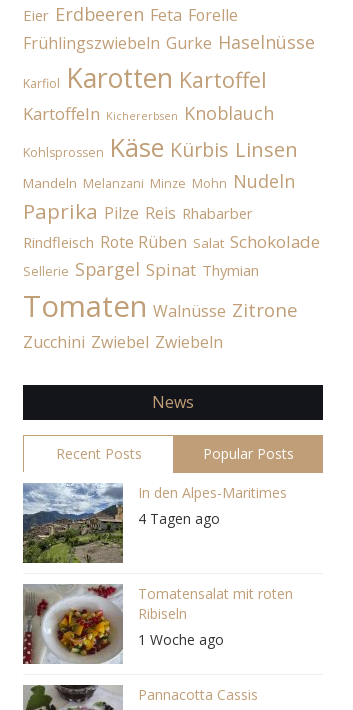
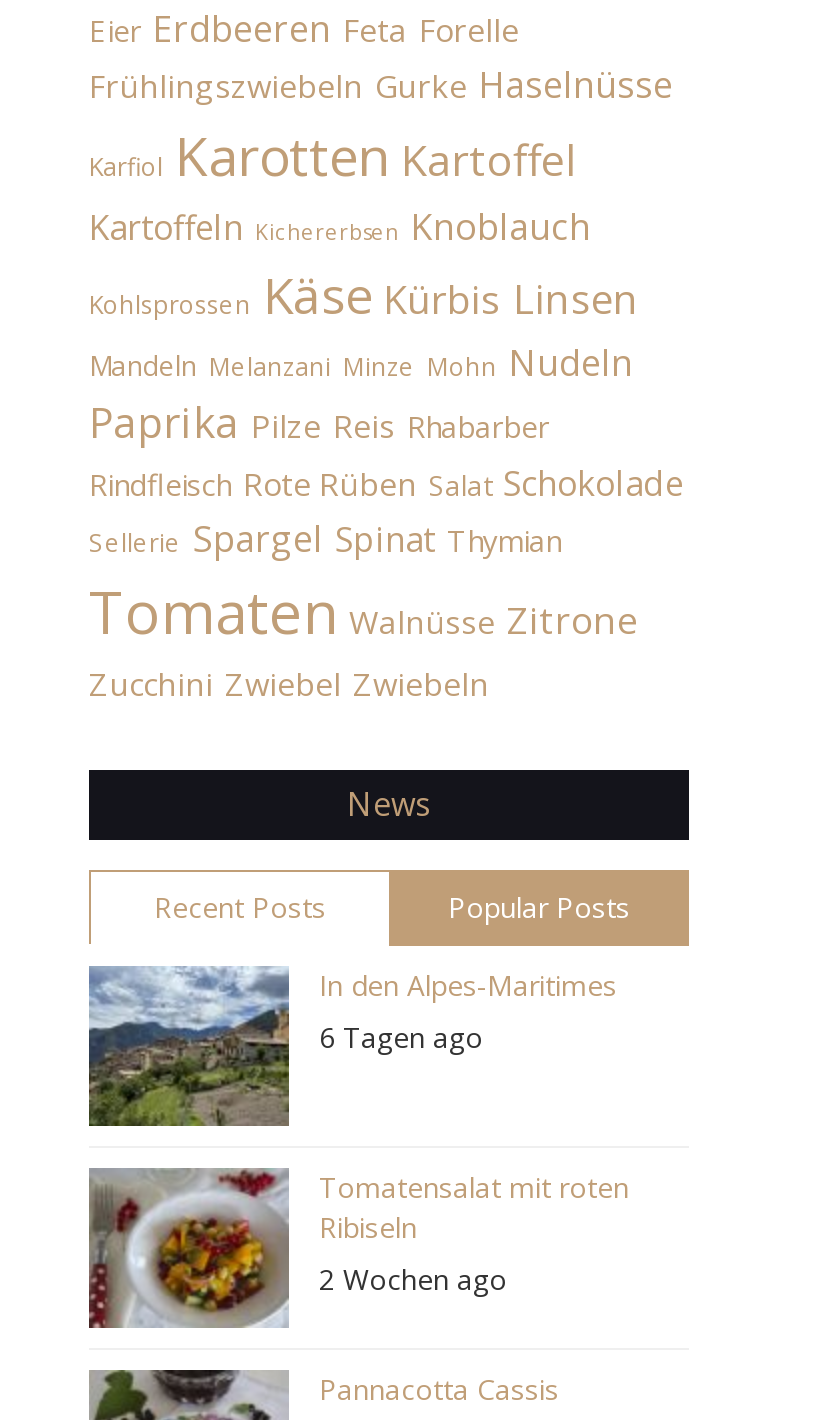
[138,509,220,528] 4 Tagen ago -> [319,1018,483,1056] 6 Tagen ago
[138,630,224,649] 1 Woche ago -> [319,1260,507,1298] 2 Wochen ago

